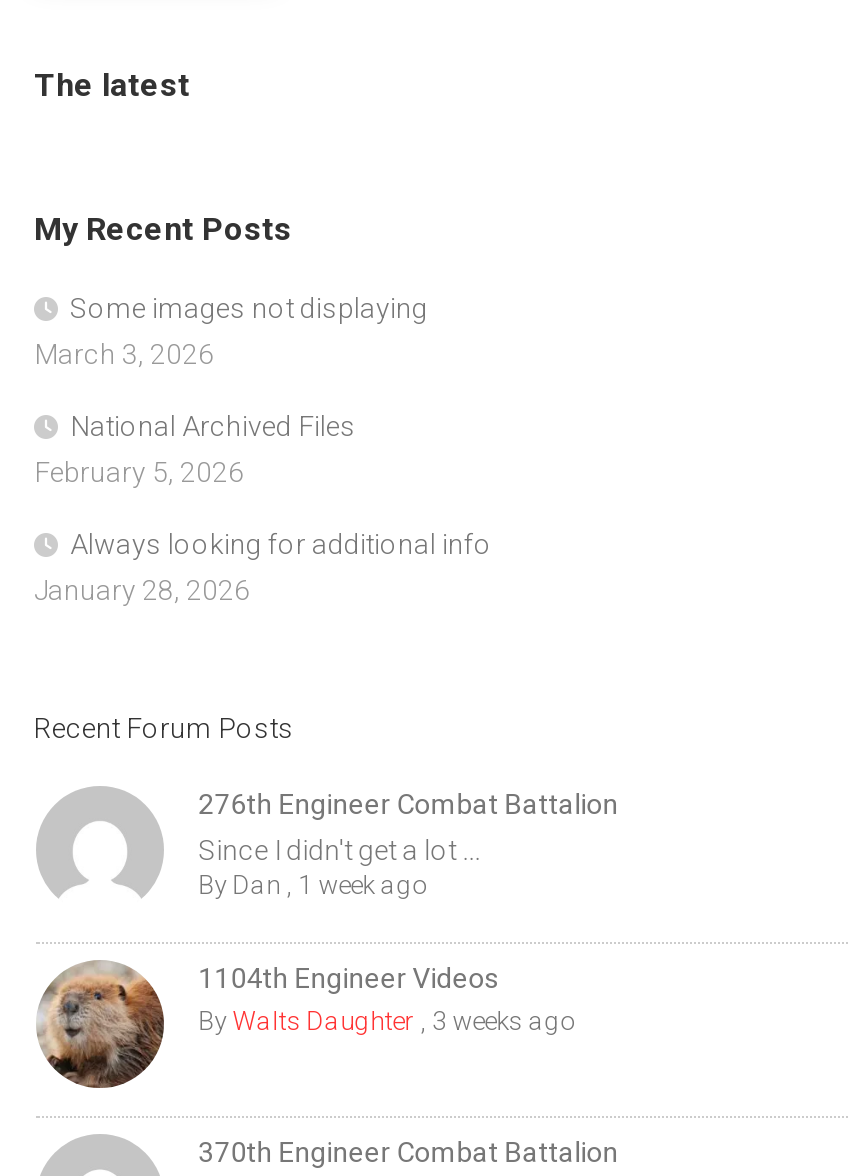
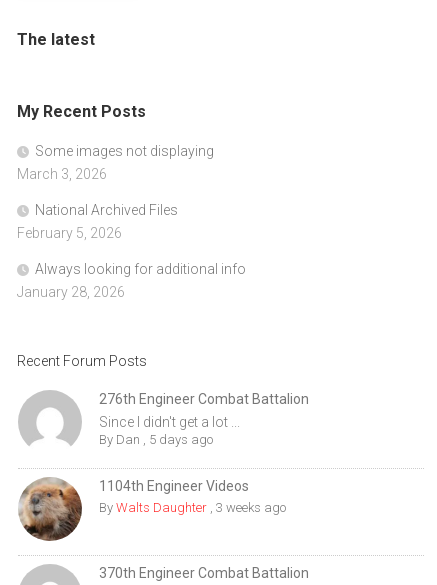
[198,870,424,900] By Dan, 1 week ago -> [99,432,213,447] By Dan, 5 days ago

